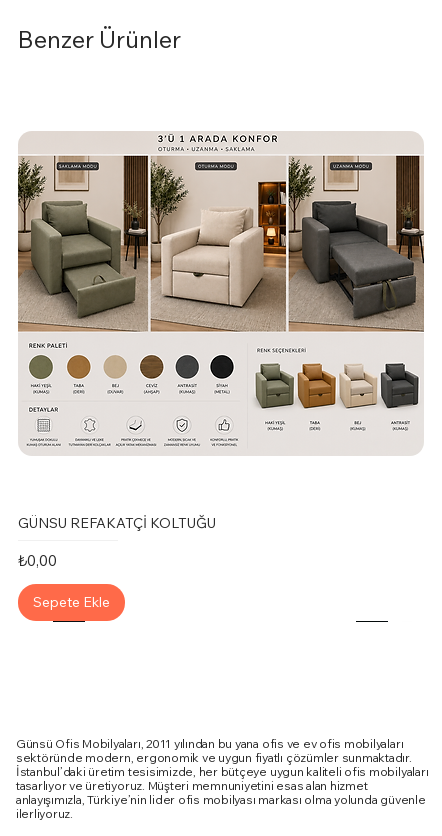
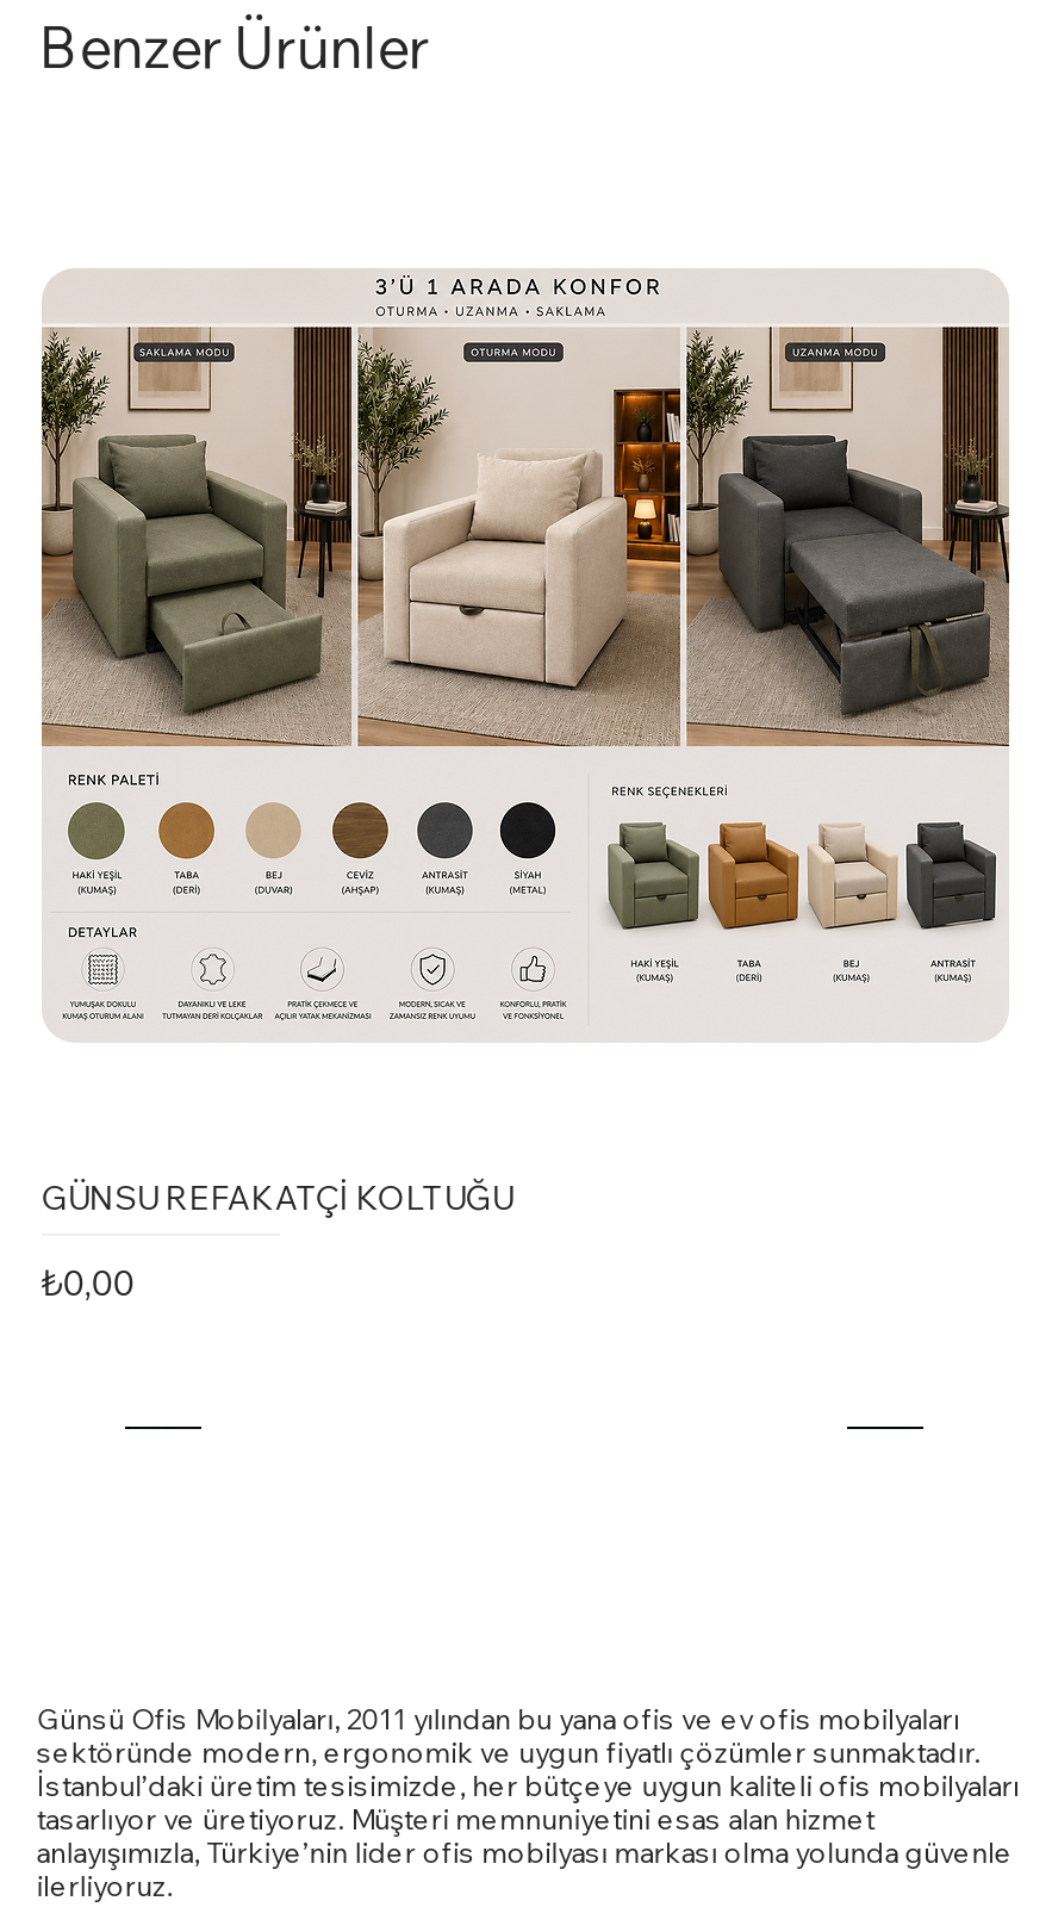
[33,593,110,611] Sepete Ekle -> none

